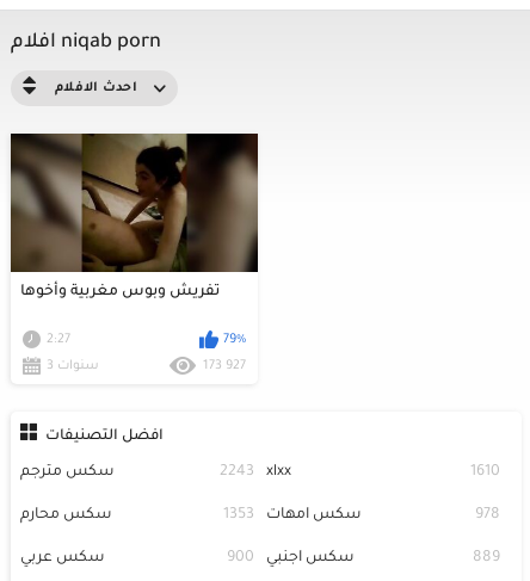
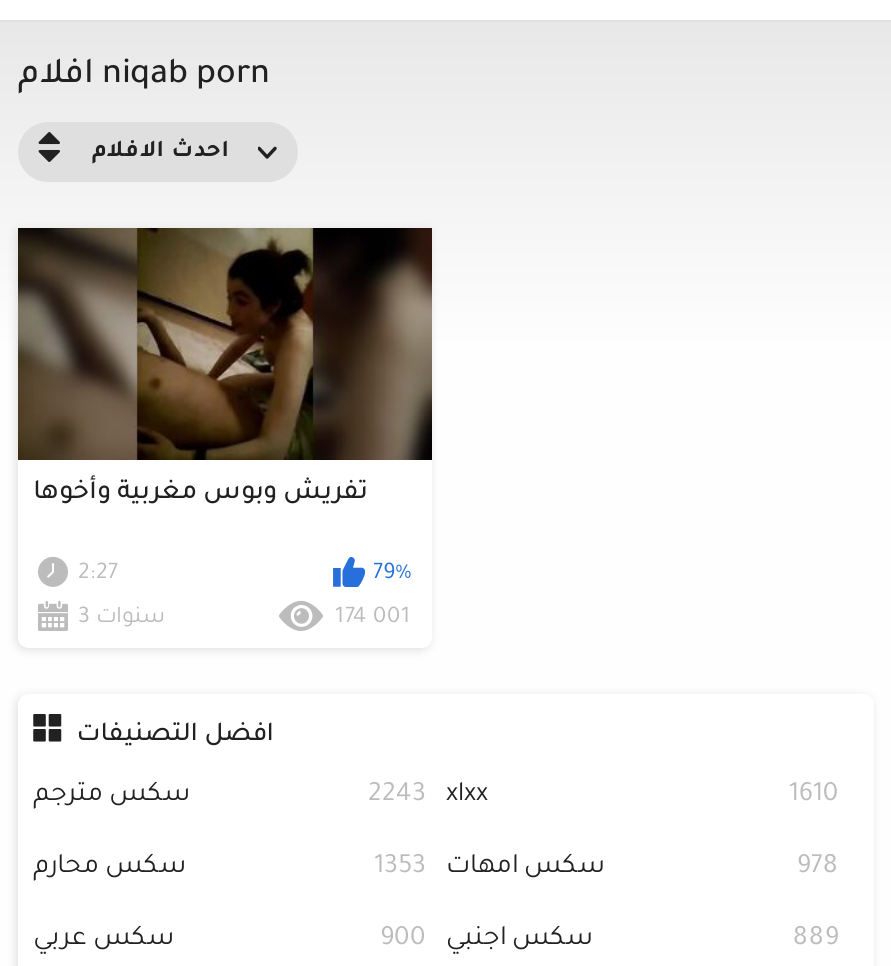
[202,359,245,373] 173 927 -> [335,606,411,630] 174 001

